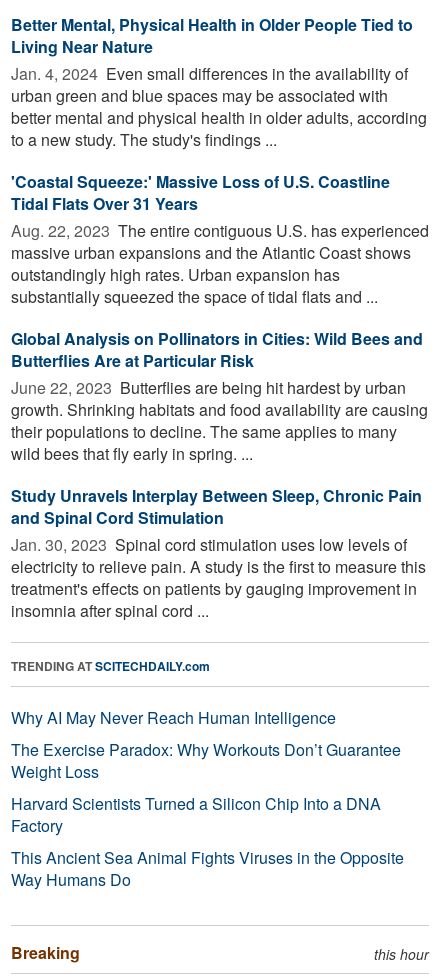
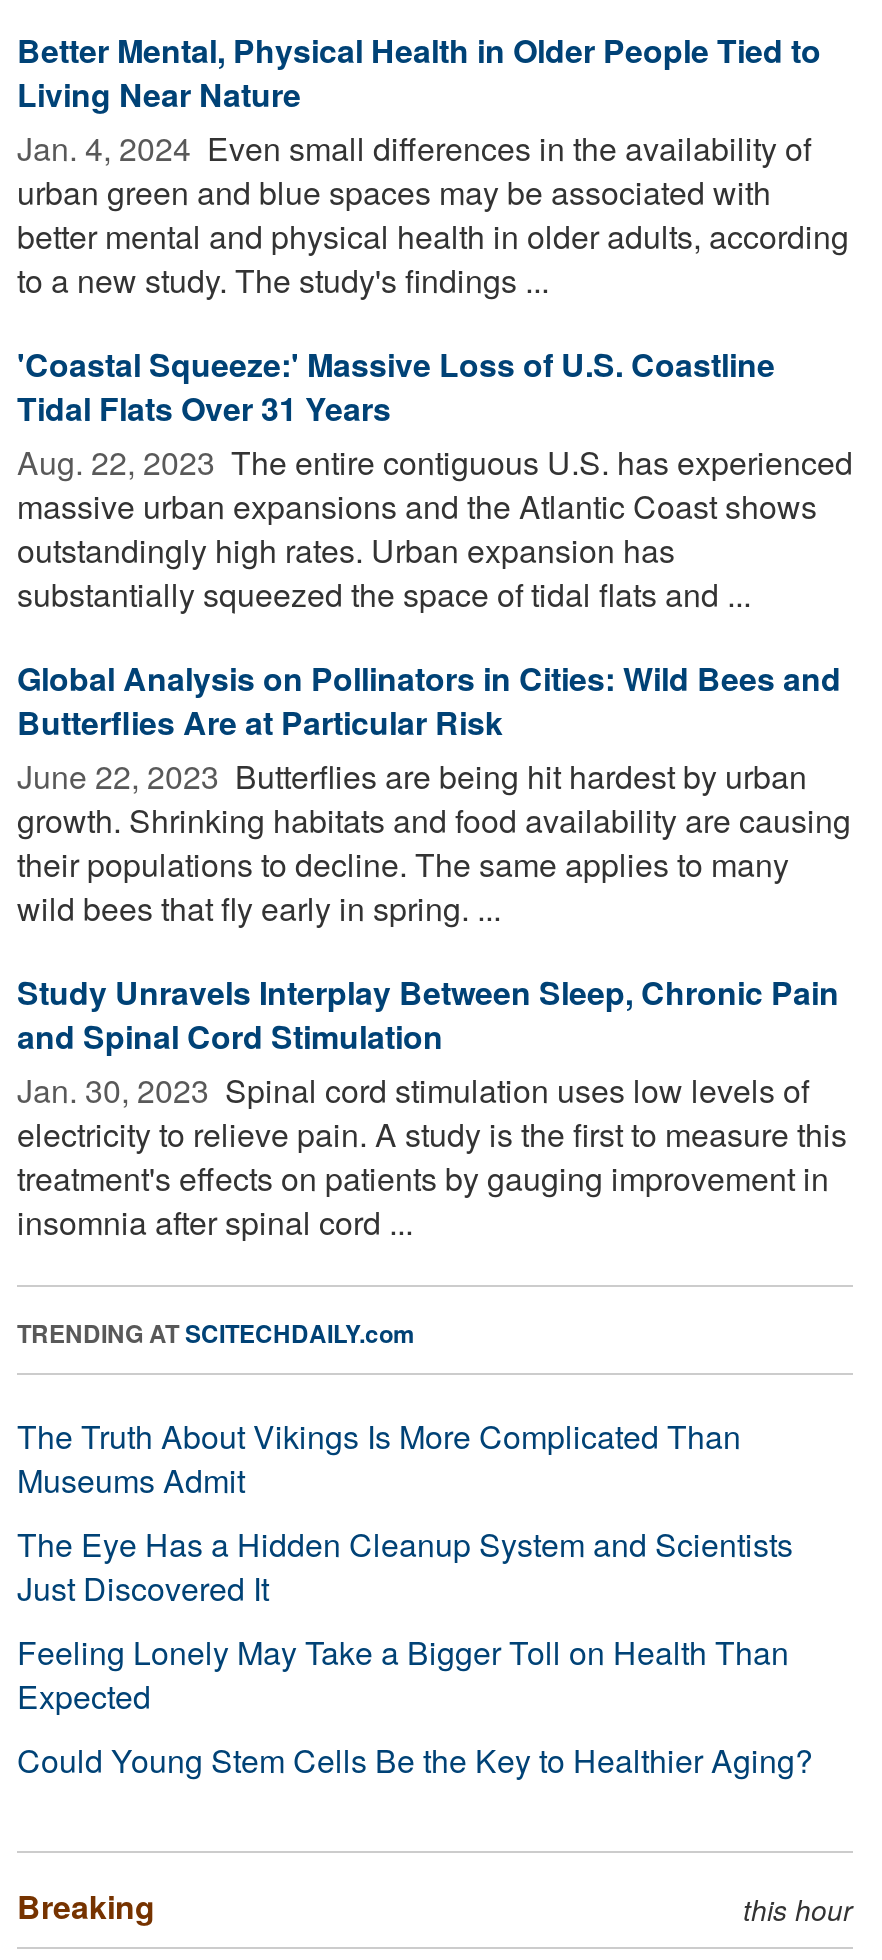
[11,706,404,891] Why AI May Never Reach Human Intelligence | The Exercise Paradox: Why Workouts Don’t Guarantee | Weight Loss | Harvard Scientists Turned a Silicon Chip Into a DNA | Factory | This Ancient Sea Animal Fights Viruses in the Opposite | Way Humans Do -> [17,1413,813,1783] The Truth About Vikings Is More Complicated Than | Museums Admit | The Eye Has a Hidden Cleanup System and Scientists | Just Discovered It | Feeling Lonely May Take a Bigger Toll on Health Than | Expected | Could Young Stem Cells Be the Key to Healthier Aging?

